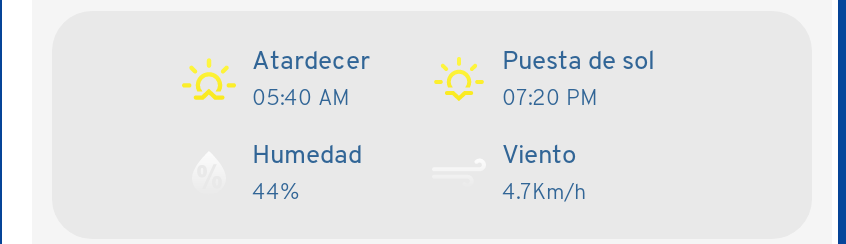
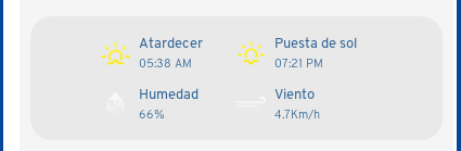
[252,82,350,110] 05:40 AM -> [139,56,192,71] 05:38 AM
[502,82,598,110] 07:20 PM -> [274,56,323,71] 07:21 PM
[252,176,300,204] 44% -> [139,107,165,122] 66%

